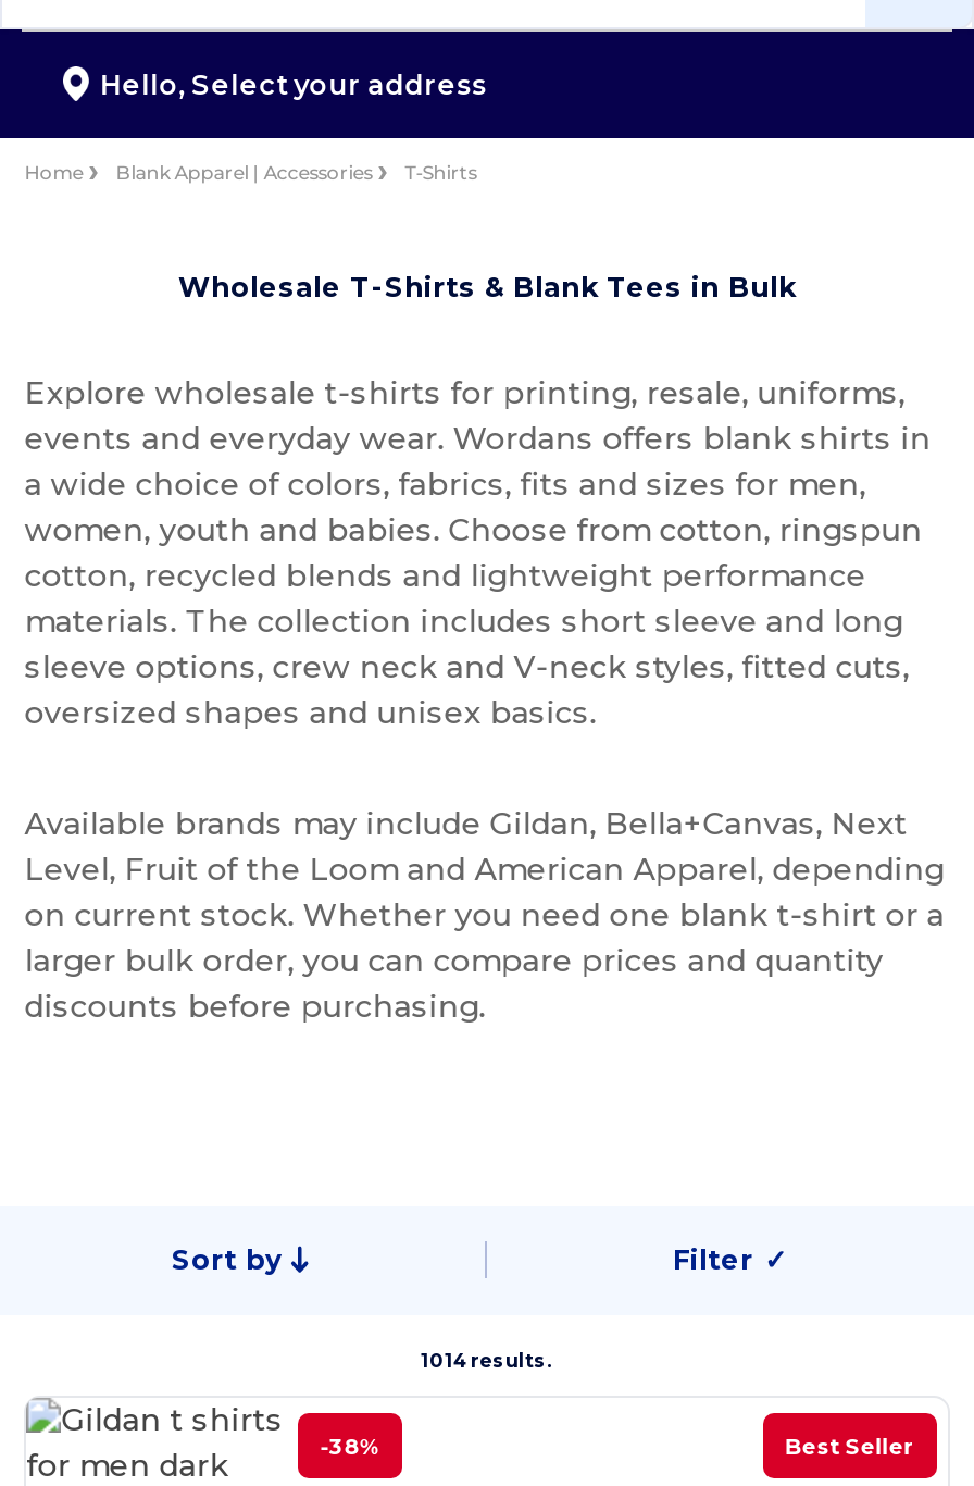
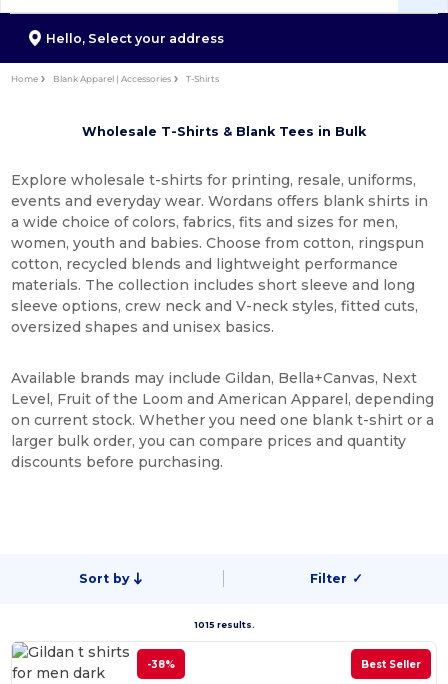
[421,1349,553,1371] 1014 results. -> [193,619,254,629] 1015 results.

